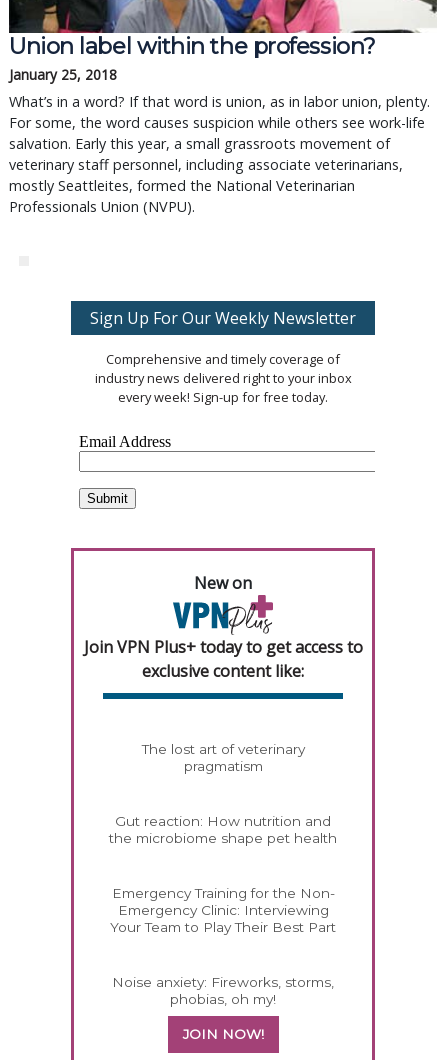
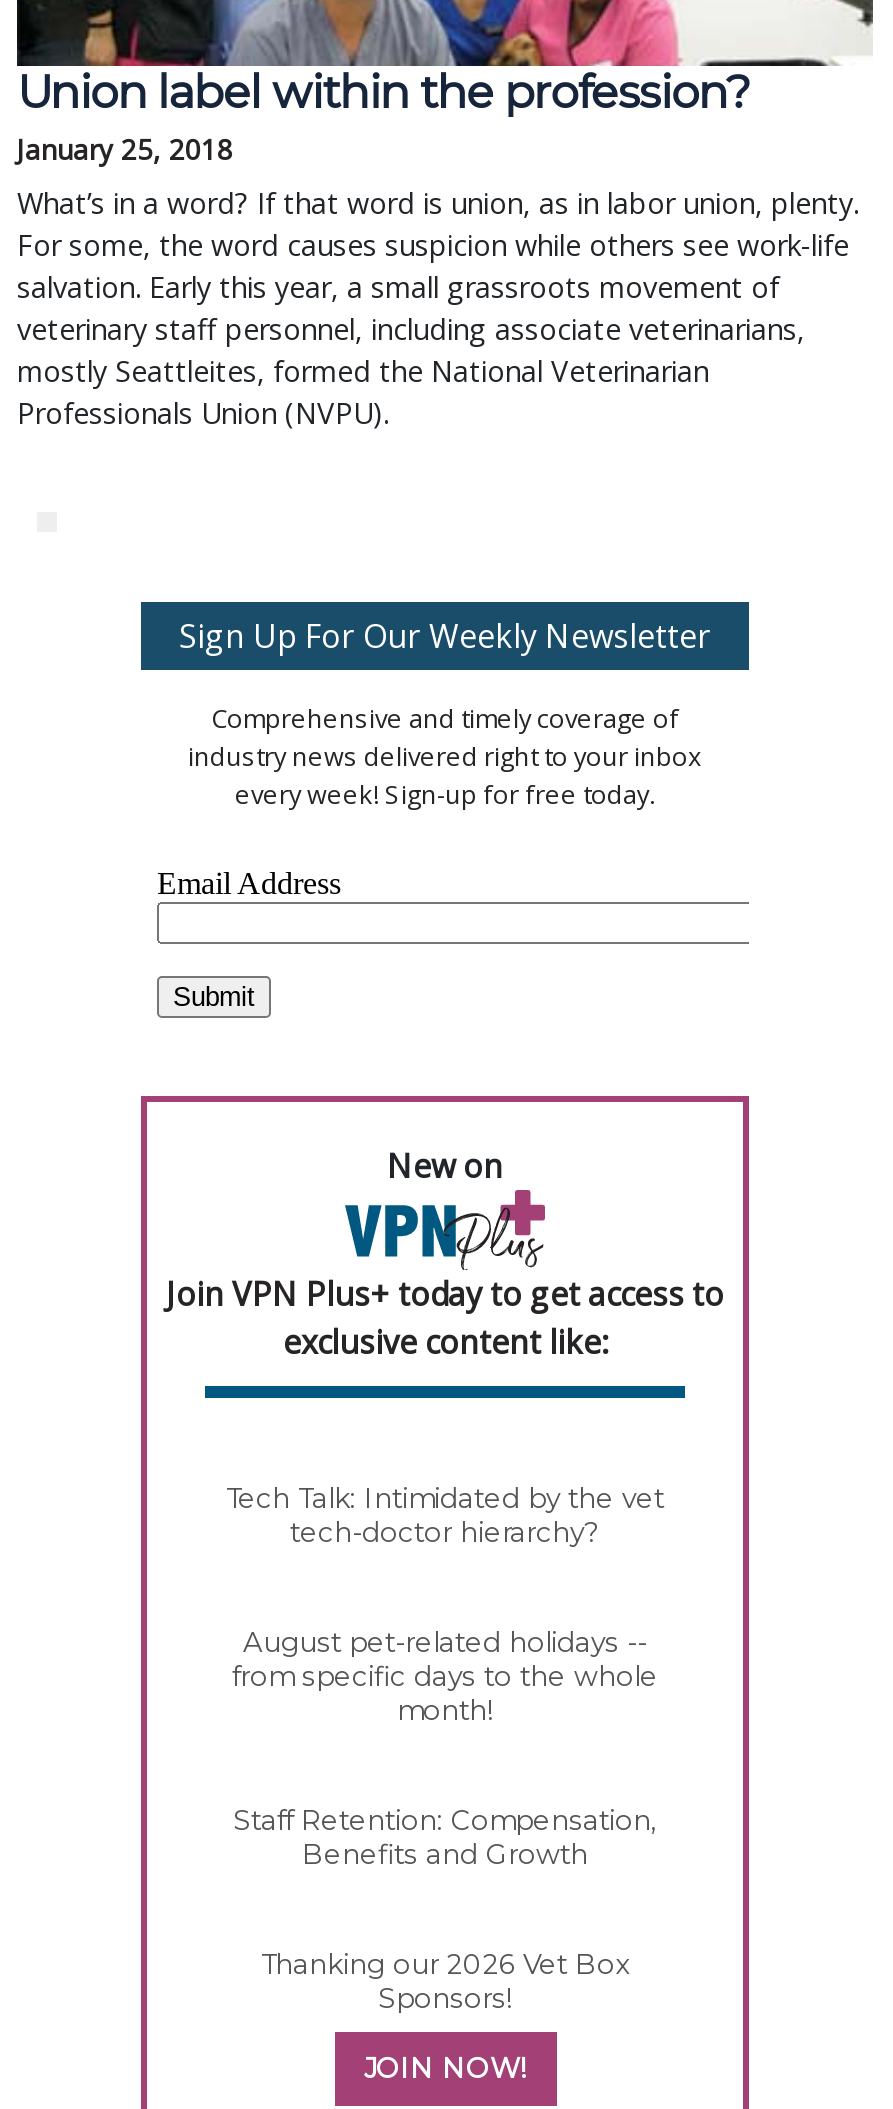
[141,741,304,774] The lost art of veterinary | pragmatism -> [226,1481,664,1547] Tech Talk: Intimidated by the vet | tech-doctor hierarchy?
[109,813,337,846] Gut reaction: How nutrition and | the microbiome shape pet health -> [232,1625,658,1725] August pet-related holidays -- | from specific days to the whole | month!
[110,885,336,935] Emergency Training for the Non- | Emergency Clinic: Interviewing | Your Team to Play Their Best Part -> [233,1803,657,1869] Staff Retention: Compensation, | Benefits and Growth
[112,974,334,1007] Noise anxiety: Fireworks, storms, | phobias, oh my! -> [261,1947,629,2013] Thanking our 2026 Vet Box | Sponsors!

